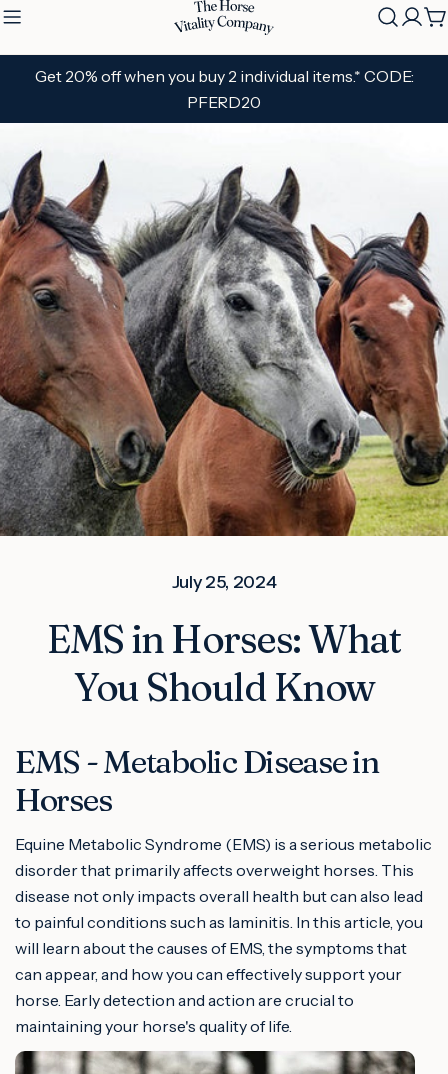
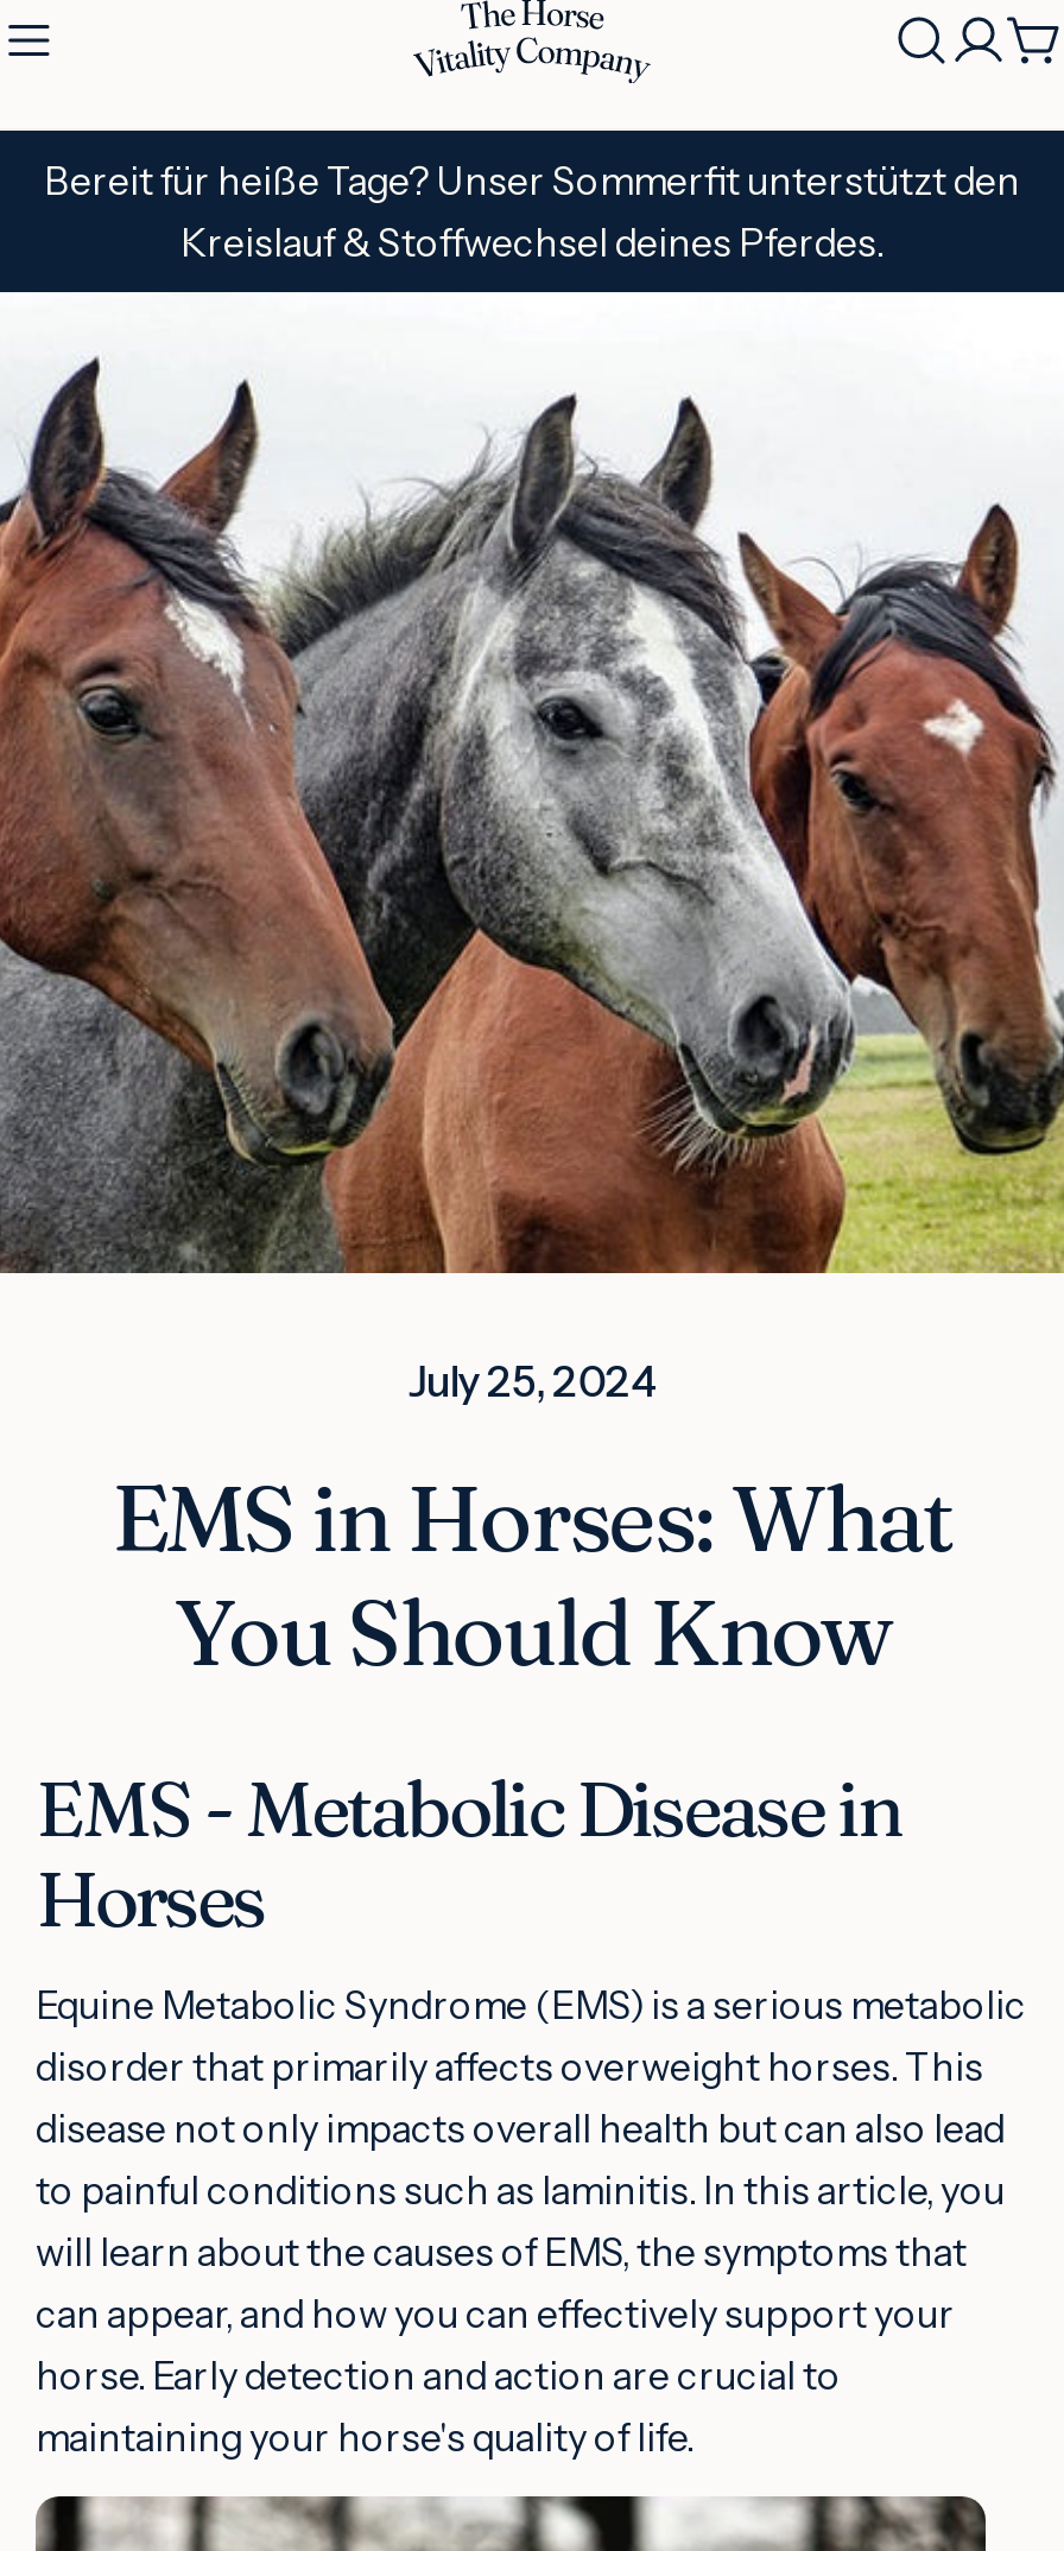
[34,66,413,112] Get 20% off when you buy 2 individual items.* CODE: | PFERD20 -> [44,158,1020,267] Bereit für heiße Tage? Unser Sommerfit unterstützt den | Kreislauf & Stoffwechsel deines Pferdes.

